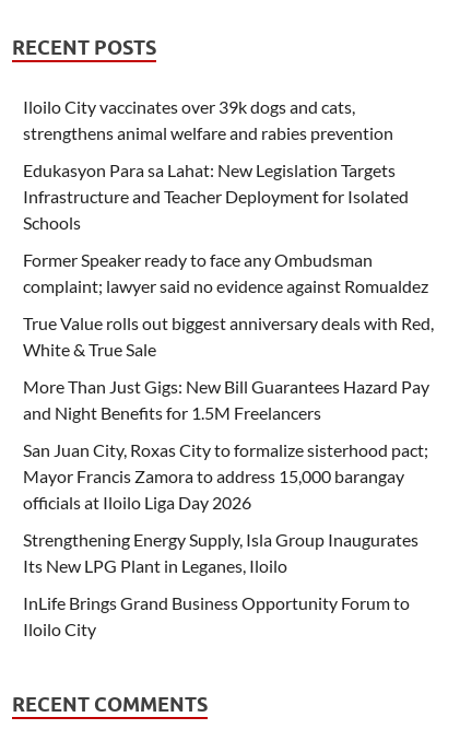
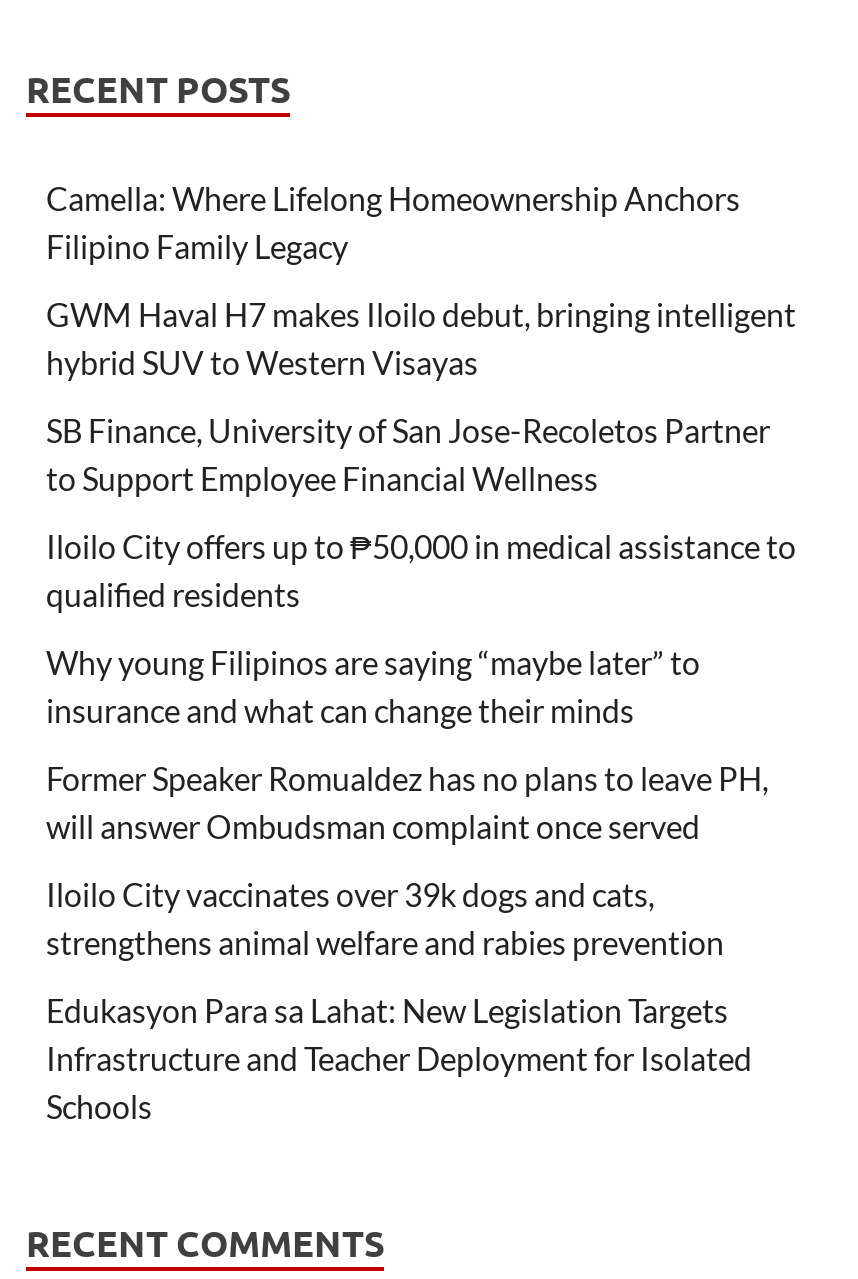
none -> [46,179,796,845] Camella: Where Lifelong Homeownership Anchors | Filipino Family Legacy | GWM Haval H7 makes Iloilo debut, bringing intelligent | hybrid SUV to Western Visayas | SB Finance, University of San Jose-Recoletos Partner | to Support Employee Financial Wellness | Iloilo City offers up to ₱50,000 in medical assistance to | qualified residents | Why young Filipinos are saying “maybe later” to | insurance and what can change their minds | Former Speaker Romualdez has no plans to leave PH, | will answer Ombudsman complaint once served
moved [23,96,409,233] -> [46,875,752,1125]: Iloilo City vaccinates over 39k dogs and cats, | strengthens animal welfare and rabies prevention | Edukasyon Para sa Lahat: New Legislation Targets | Infrastructure and Teacher Deployment for Isolated | Schools
[23,249,434,639] Former Speaker ready to face any Ombudsman | complaint; lawyer said no evidence against Romualdez | True Value rolls out biggest anniversary deals with Red, | White & True Sale | More Than Just Gigs: New Bill Guarantees Hazard Pay | and Night Benefits for 1.5M Freelancers | San Juan City, Roxas City to formalize sisterhood pact; | Mayor Francis Zamora to address 15,000 barangay | officials at Iloilo Liga Day 2026 | Strengthening Energy Supply, Isla Group Inaugurates | Its New LPG Plant in Leganes, Iloilo | InLife Brings Grand Business Opportunity Forum to | Iloilo City -> none

